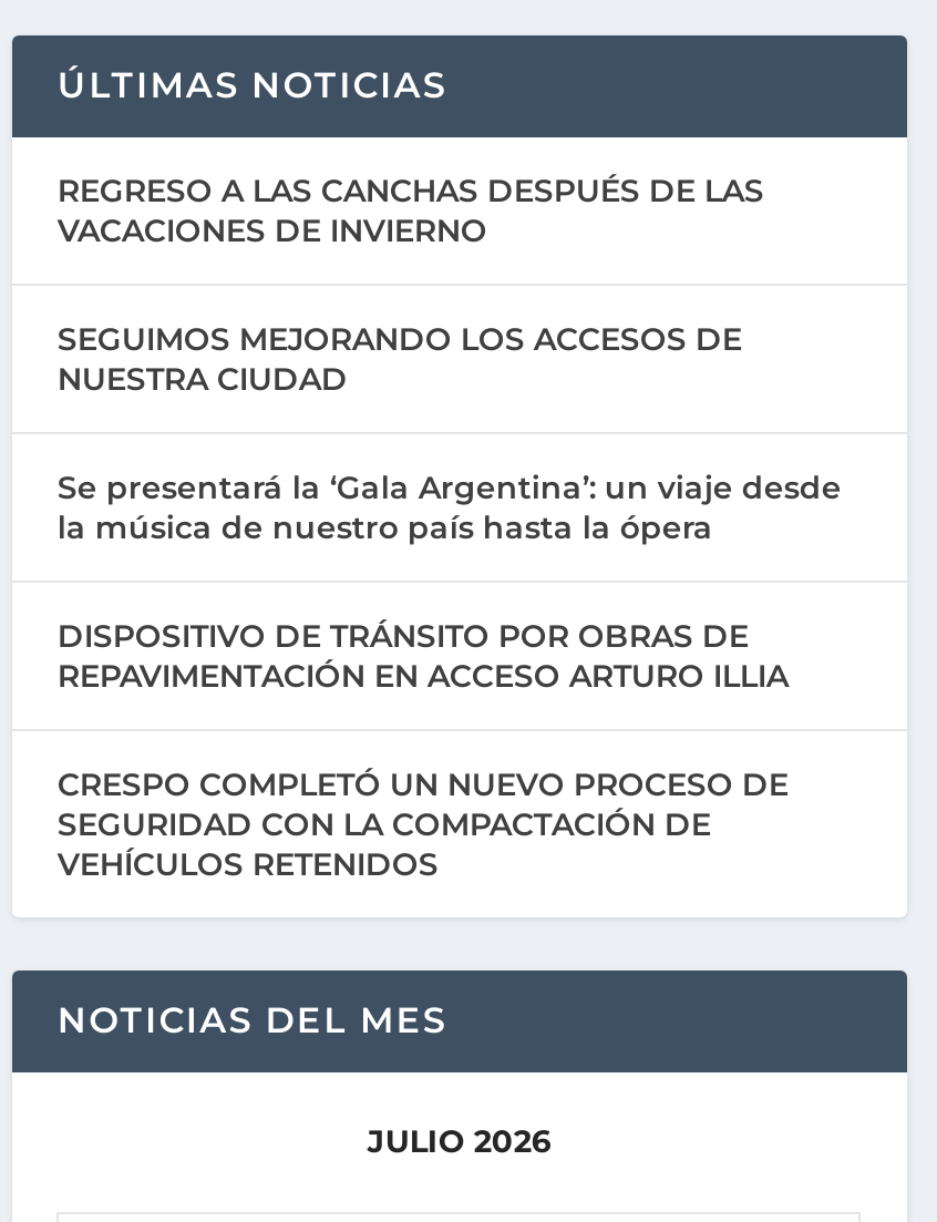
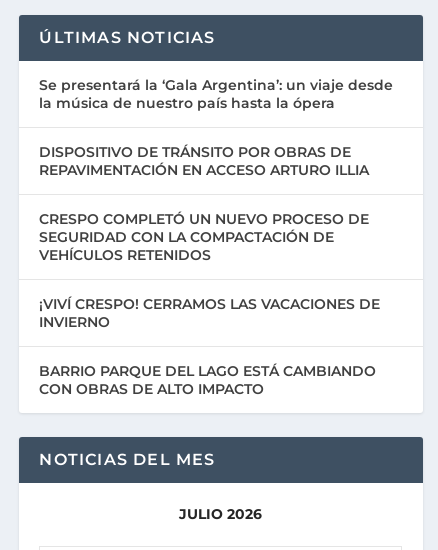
[57,170,764,398] REGRESO A LAS CANCHAS DESPUÉS DE LAS | VACACIONES DE INVIERNO | SEGUIMOS MEJORANDO LOS ACCESOS DE | NUESTRA CIUDAD -> none
moved [57,466,842,883] -> [39,75,393,263]: Se presentará la ‘Gala Argentina’: un viaje desde | la música de nuestro país hasta la ópera | DISPOSITIVO DE TRÁNSITO POR OBRAS DE | REPAVIMENTACIÓN EN ACCESO ARTURO ILLIA | CRESPO COMPLETÓ UN NUEVO PROCESO DE | SEGURIDAD CON LA COMPACTACIÓN DE | VEHÍCULOS RETENIDOS
none -> [39,294,380,397] ¡VIVÍ CRESPO! CERRAMOS LAS VACACIONES DE | INVIERNO | BARRIO PARQUE DEL LAGO ESTÁ CAMBIANDO | CON OBRAS DE ALTO IMPACTO

